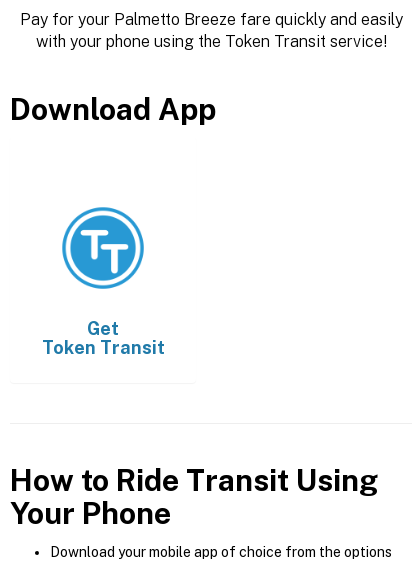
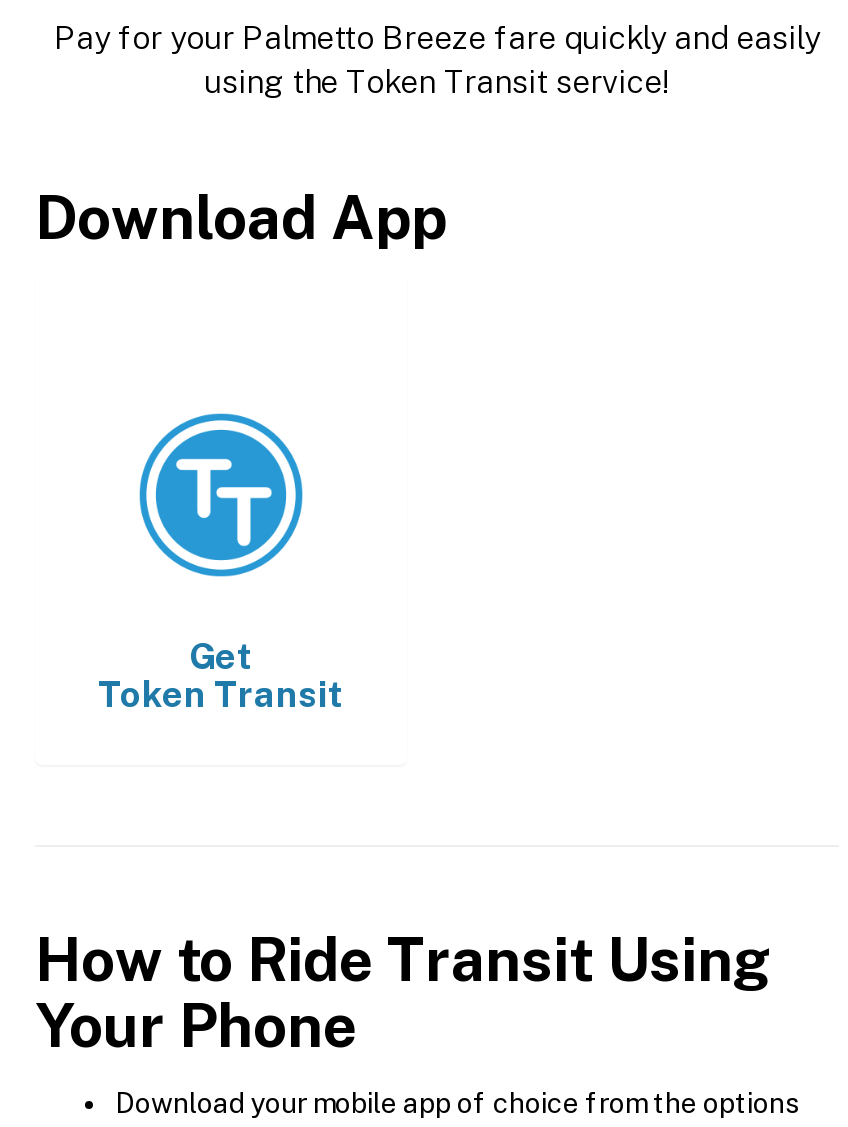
[35,32,386,51] with your phone using the Token Transit service! -> [204,63,670,101] using the Token Transit service!

